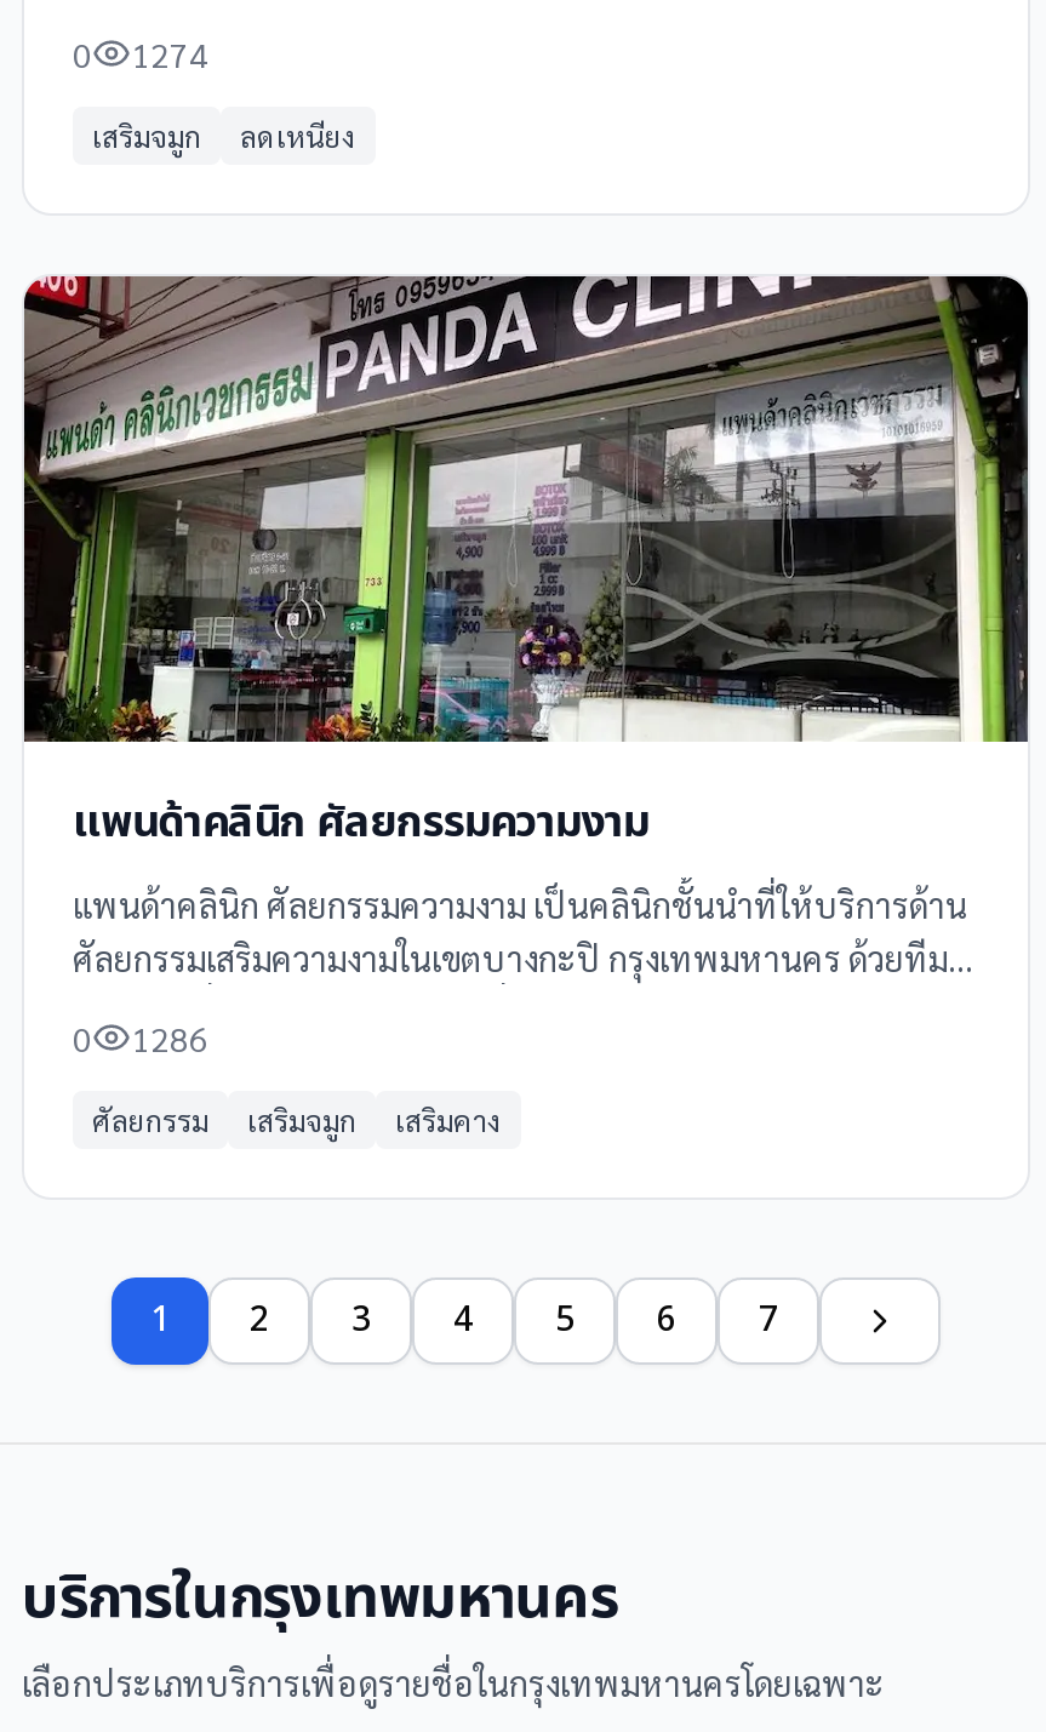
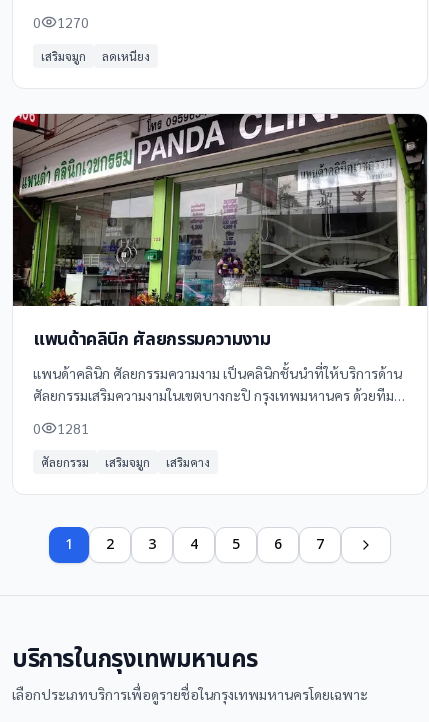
[73,32,208,75] 0 1274 -> [33,13,89,31] 0 1270
[73,1016,208,1059] 0 1286 -> [33,419,89,437] 0 1281

